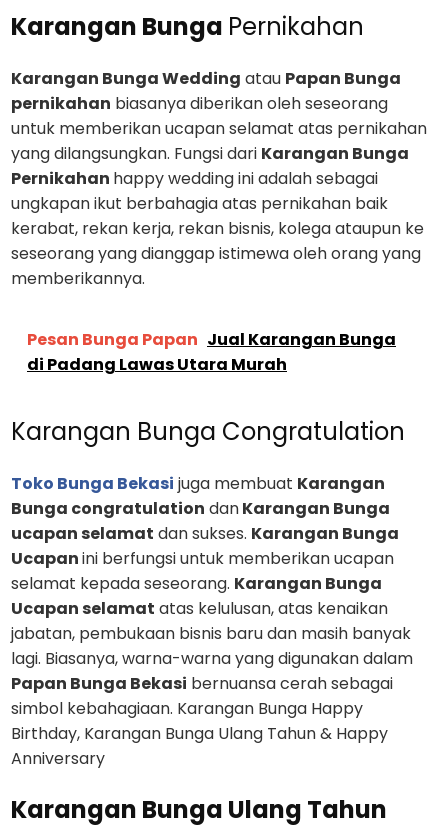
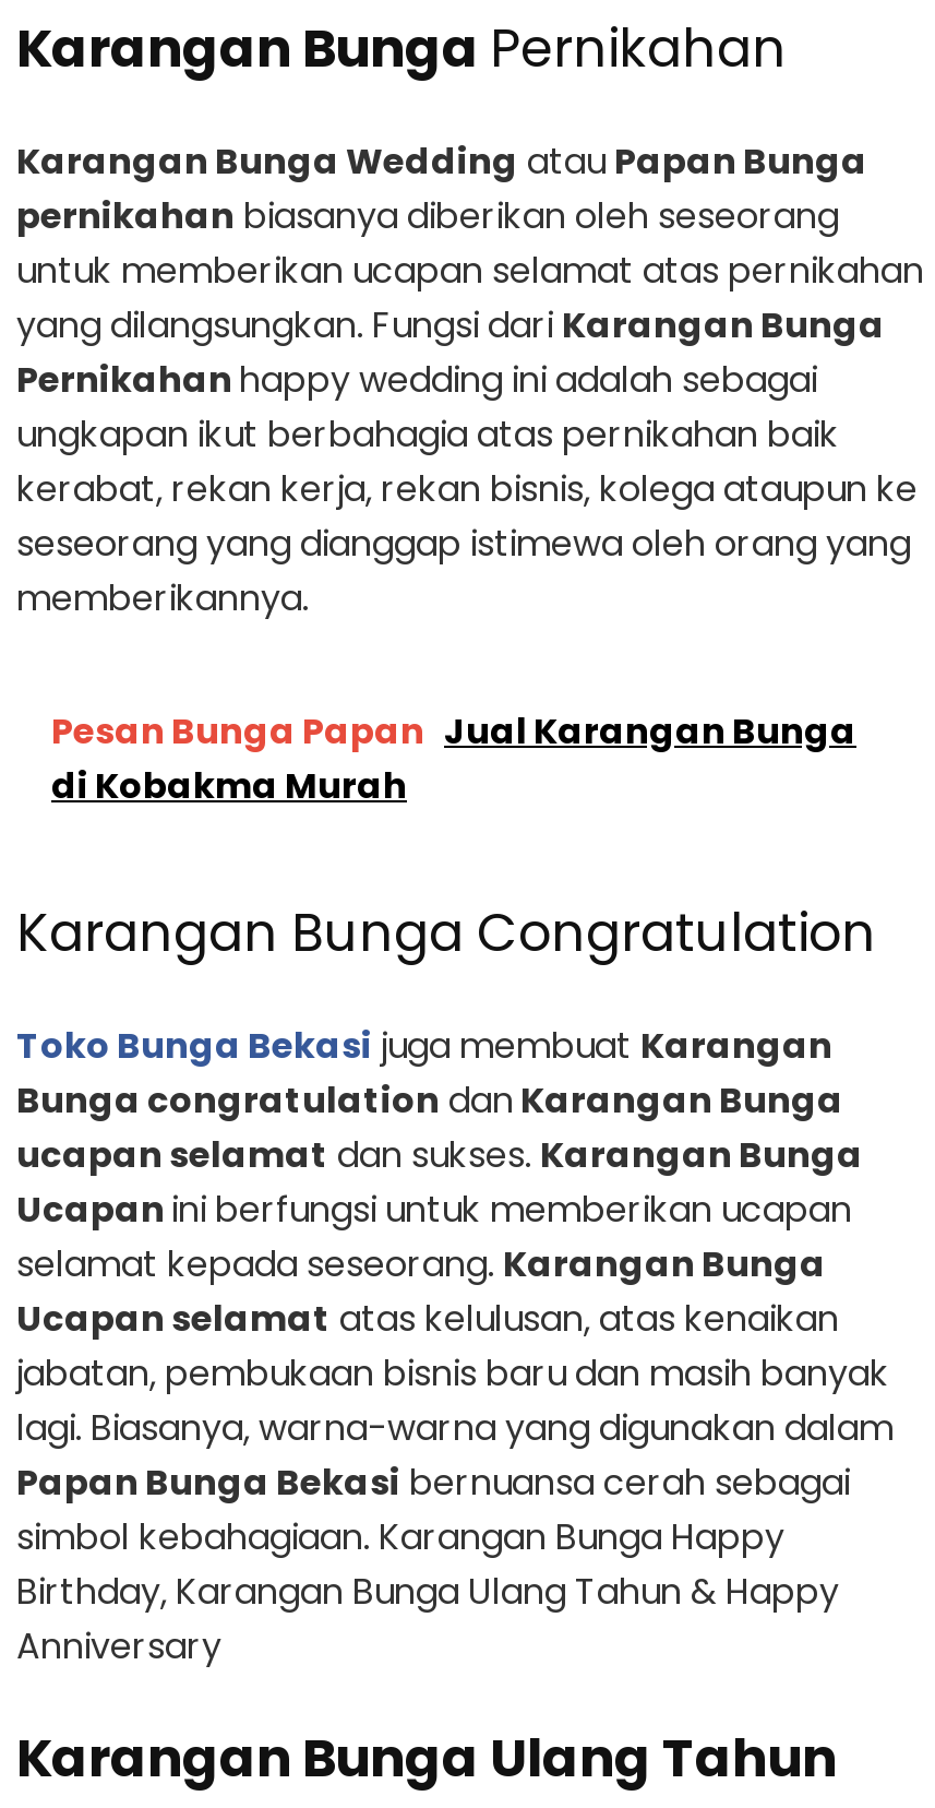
[27,353,287,376] di Padang Lawas Utara Murah -> [51,762,407,812] di Kobakma Murah

